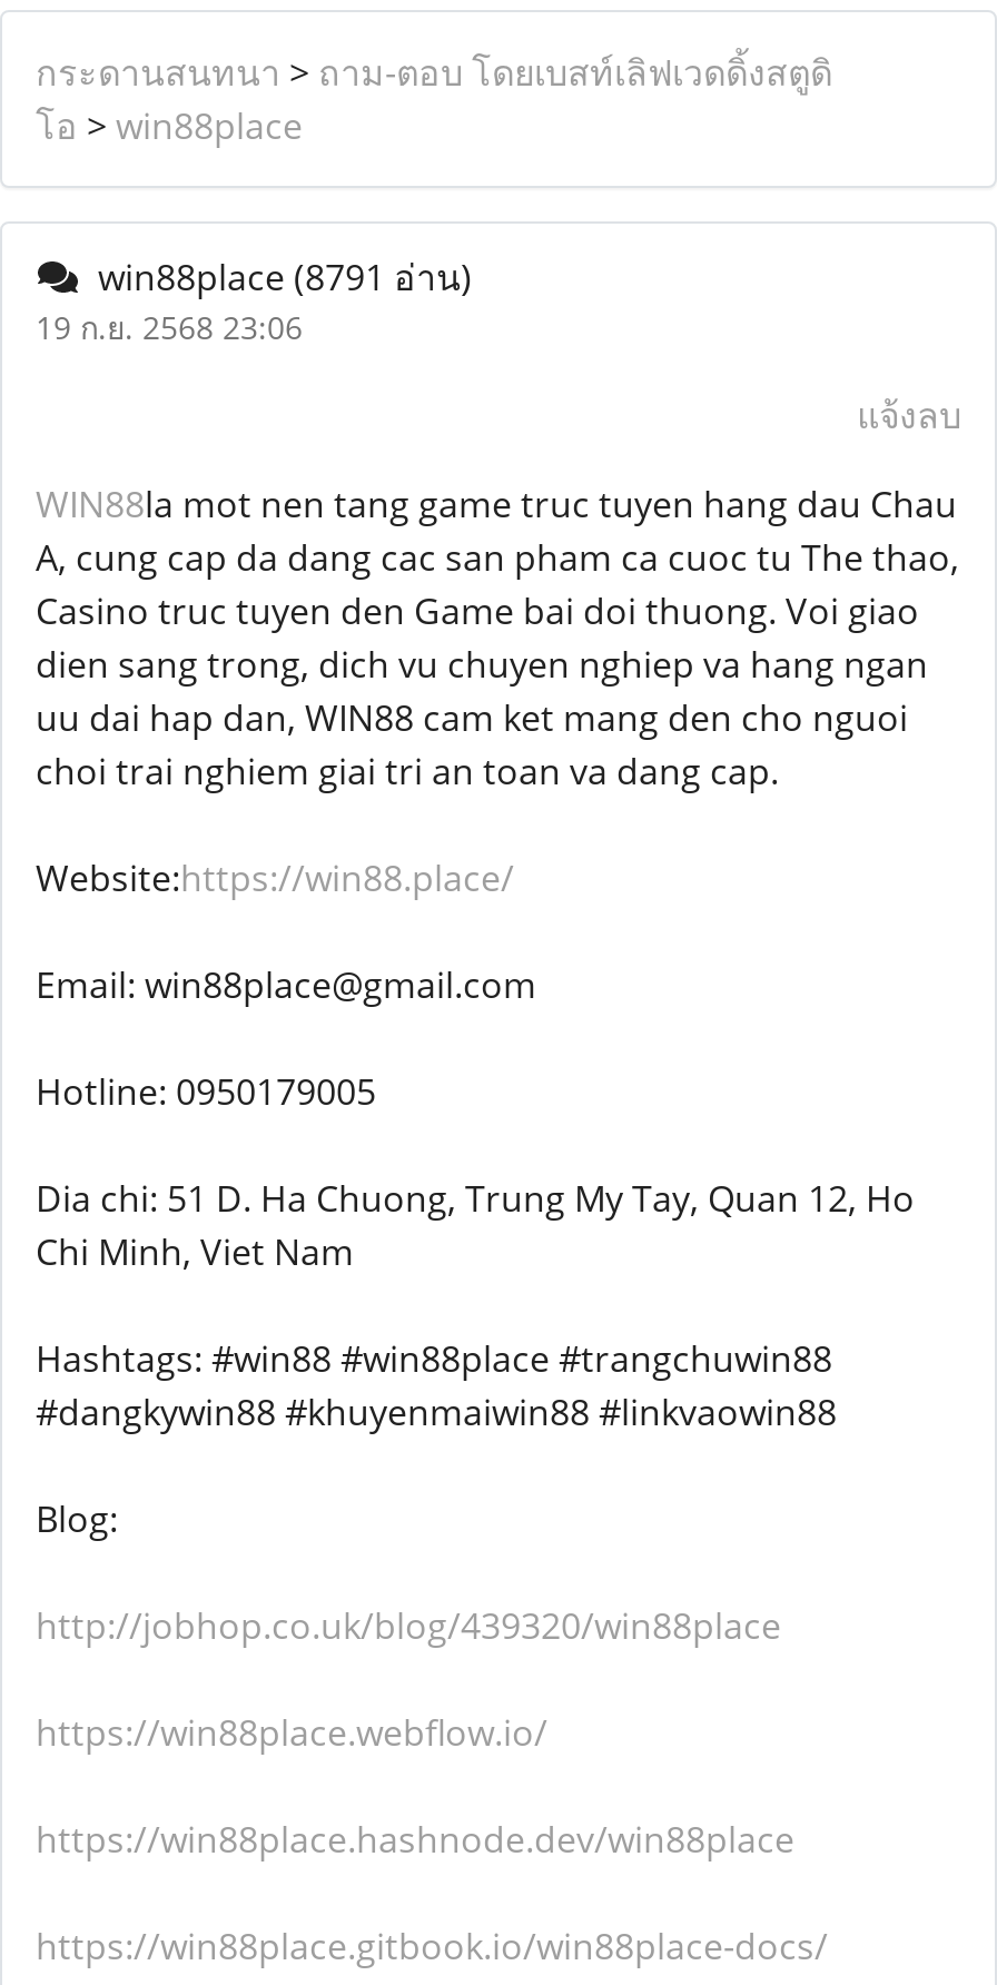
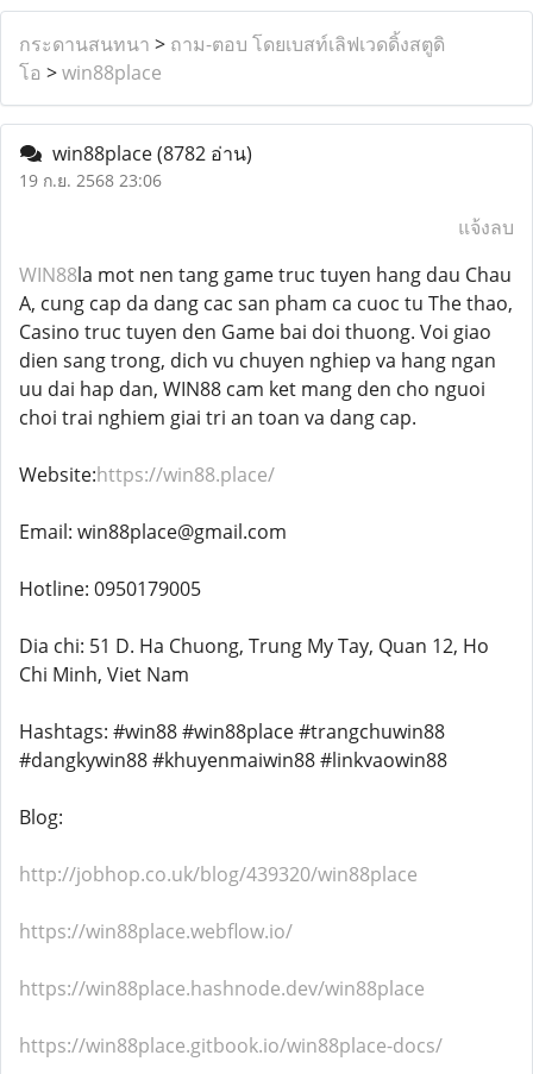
[80,253,472,302] win88place (8791 อ่าน) -> [43,140,252,167] win88place (8782 อ่าน)

